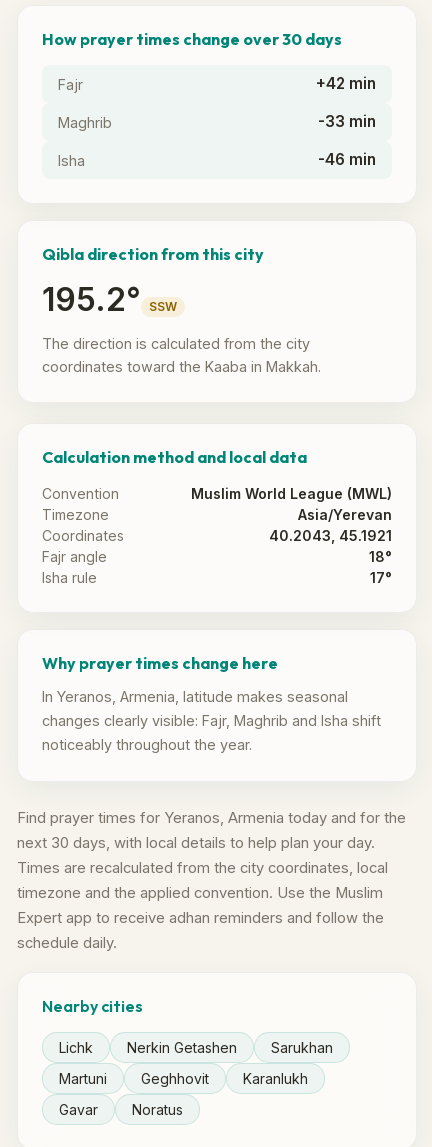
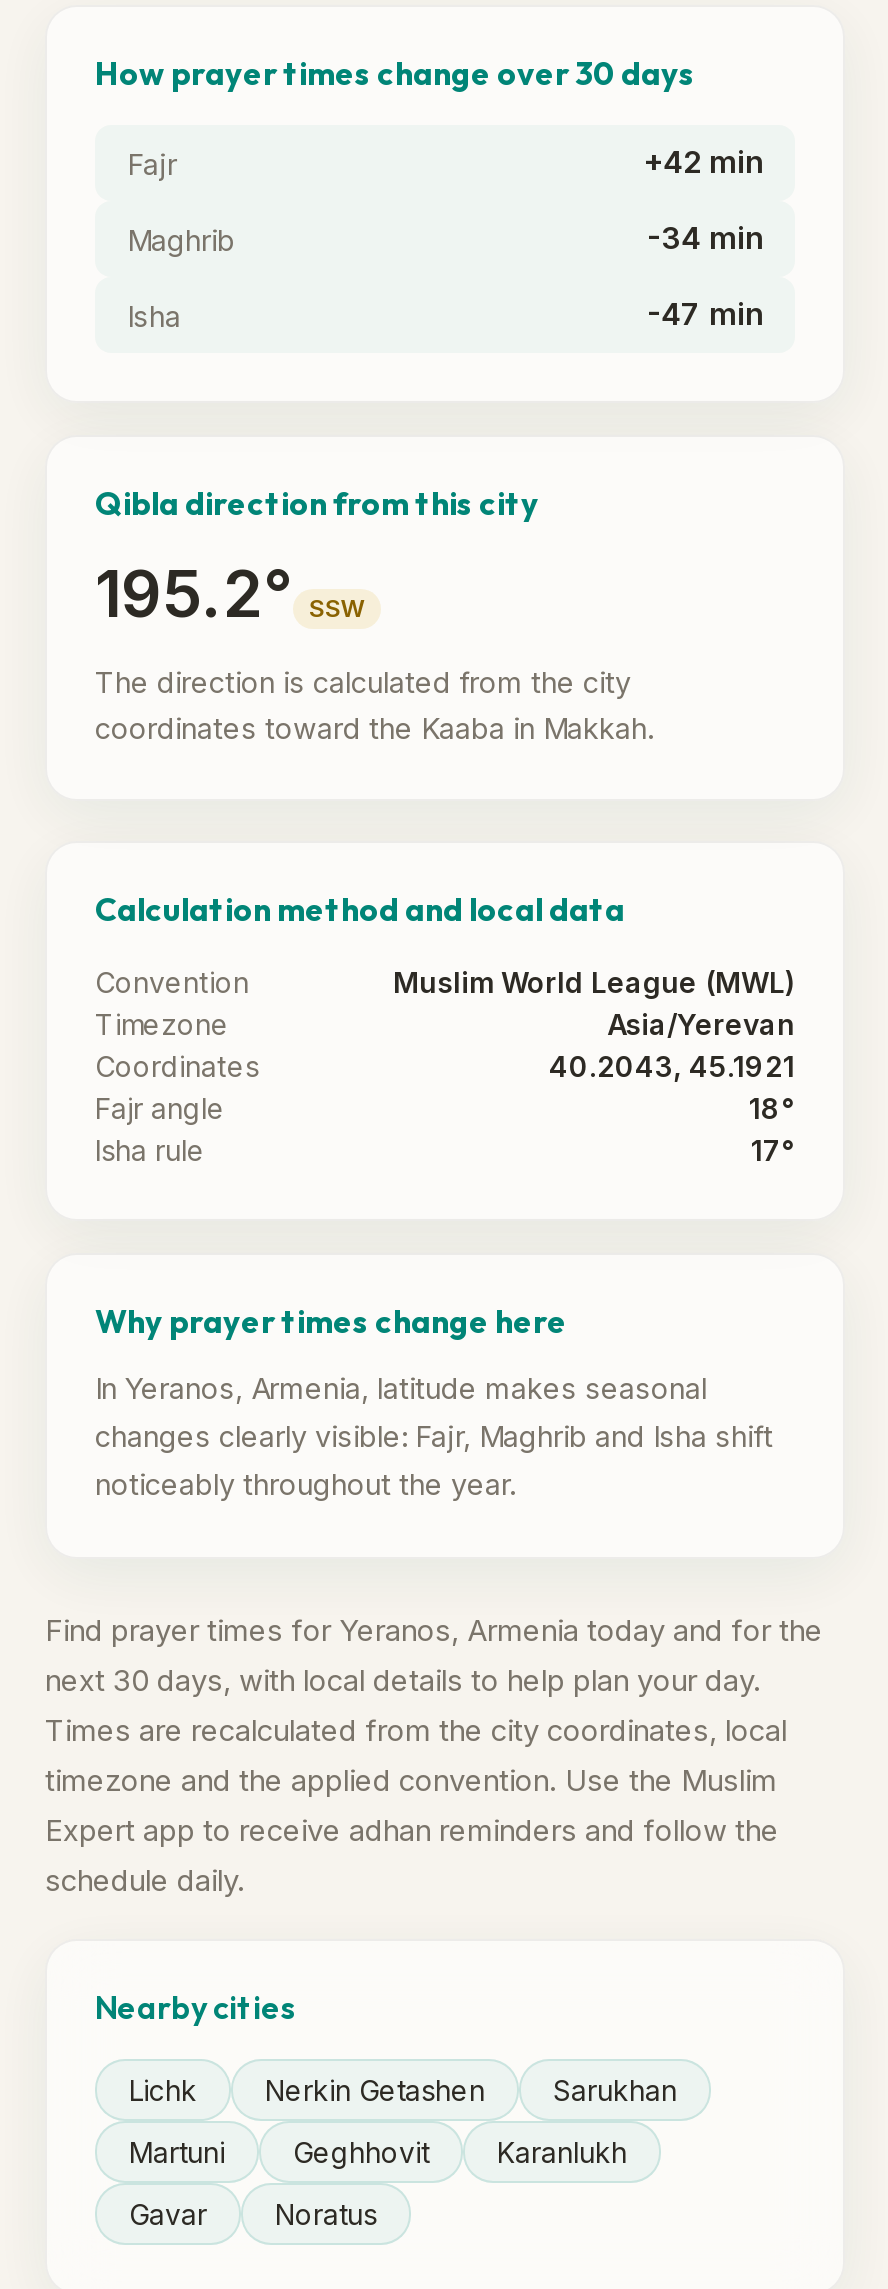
[318,112,376,131] -33 min -> [647,219,763,257] -34 min
[318,150,376,169] -46 min -> [647,295,763,333] -47 min

